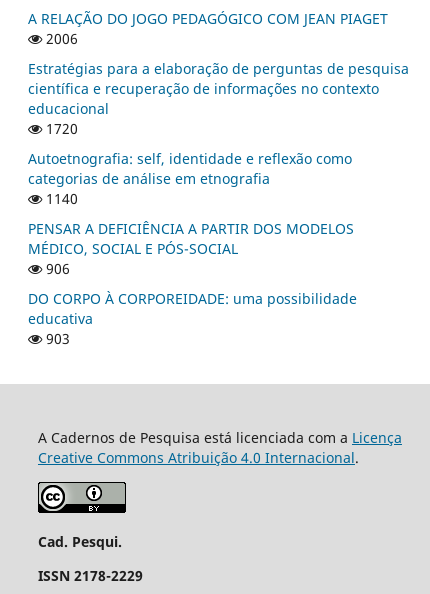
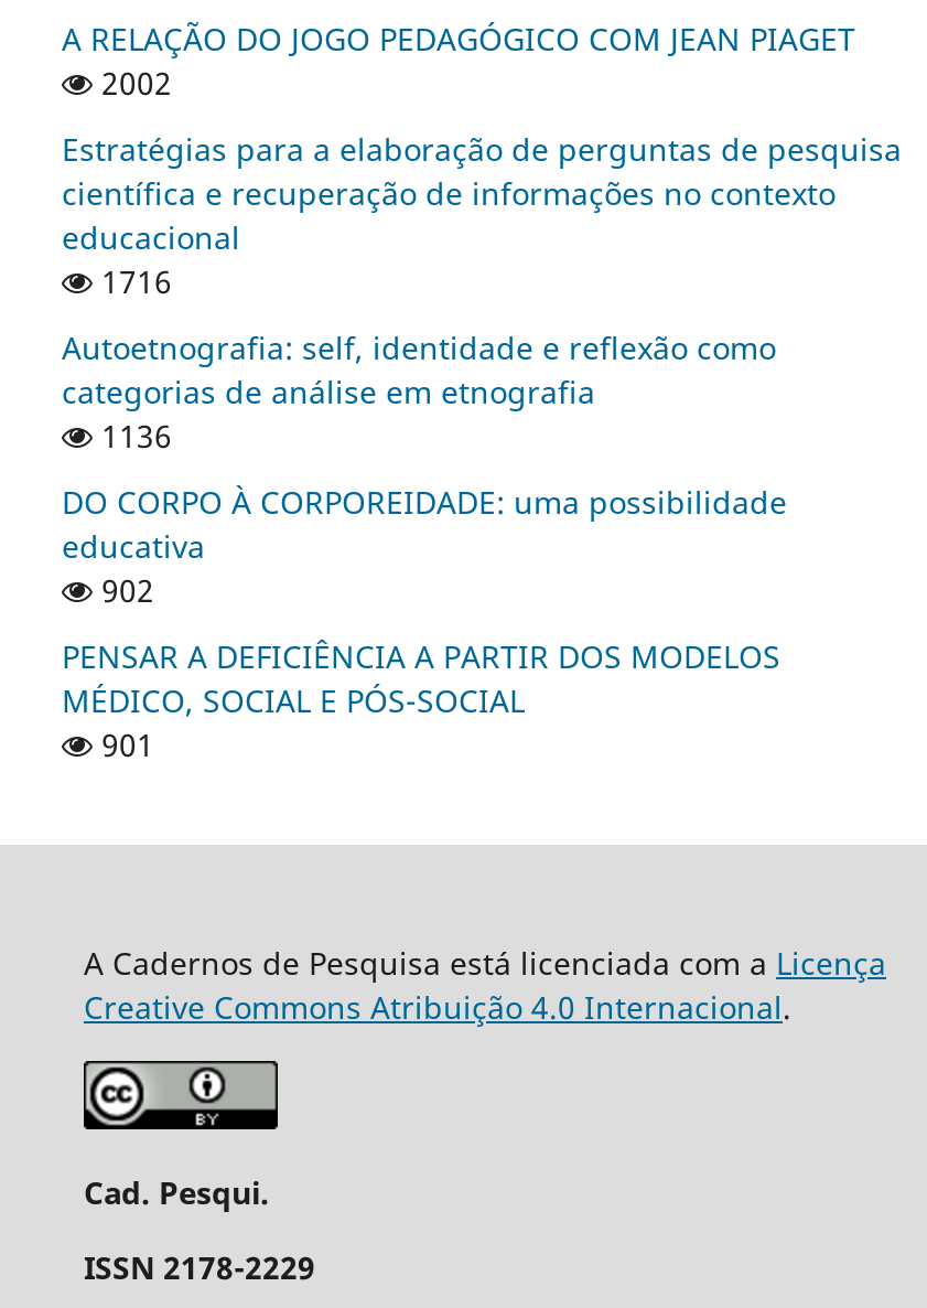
[42,29,78,48] 2006 -> [93,62,172,104] 2002
[42,119,78,138] 1720 -> [93,261,172,303] 1716
[42,189,78,208] 1140 -> [93,415,172,611] 1136 | 902
moved [28,219,354,258] -> [62,635,780,721]: PENSAR A DEFICIÊNCIA A PARTIR DOS MODELOS | MÉDICO, SOCIAL E PÓS-SOCIAL
[42,259,70,348] 906 | 903 -> [93,724,154,766] 901
moved [28,289,357,328] -> [62,481,787,567]: DO CORPO À CORPOREIDADE: uma possibilidade | educativa

